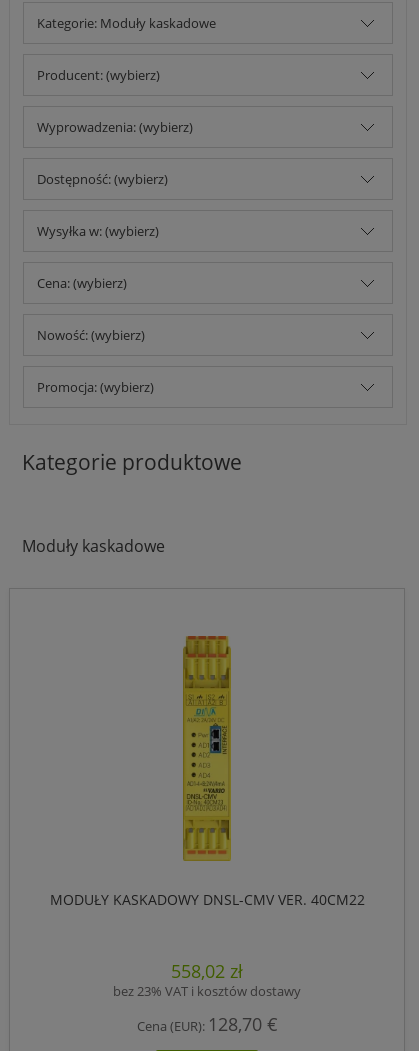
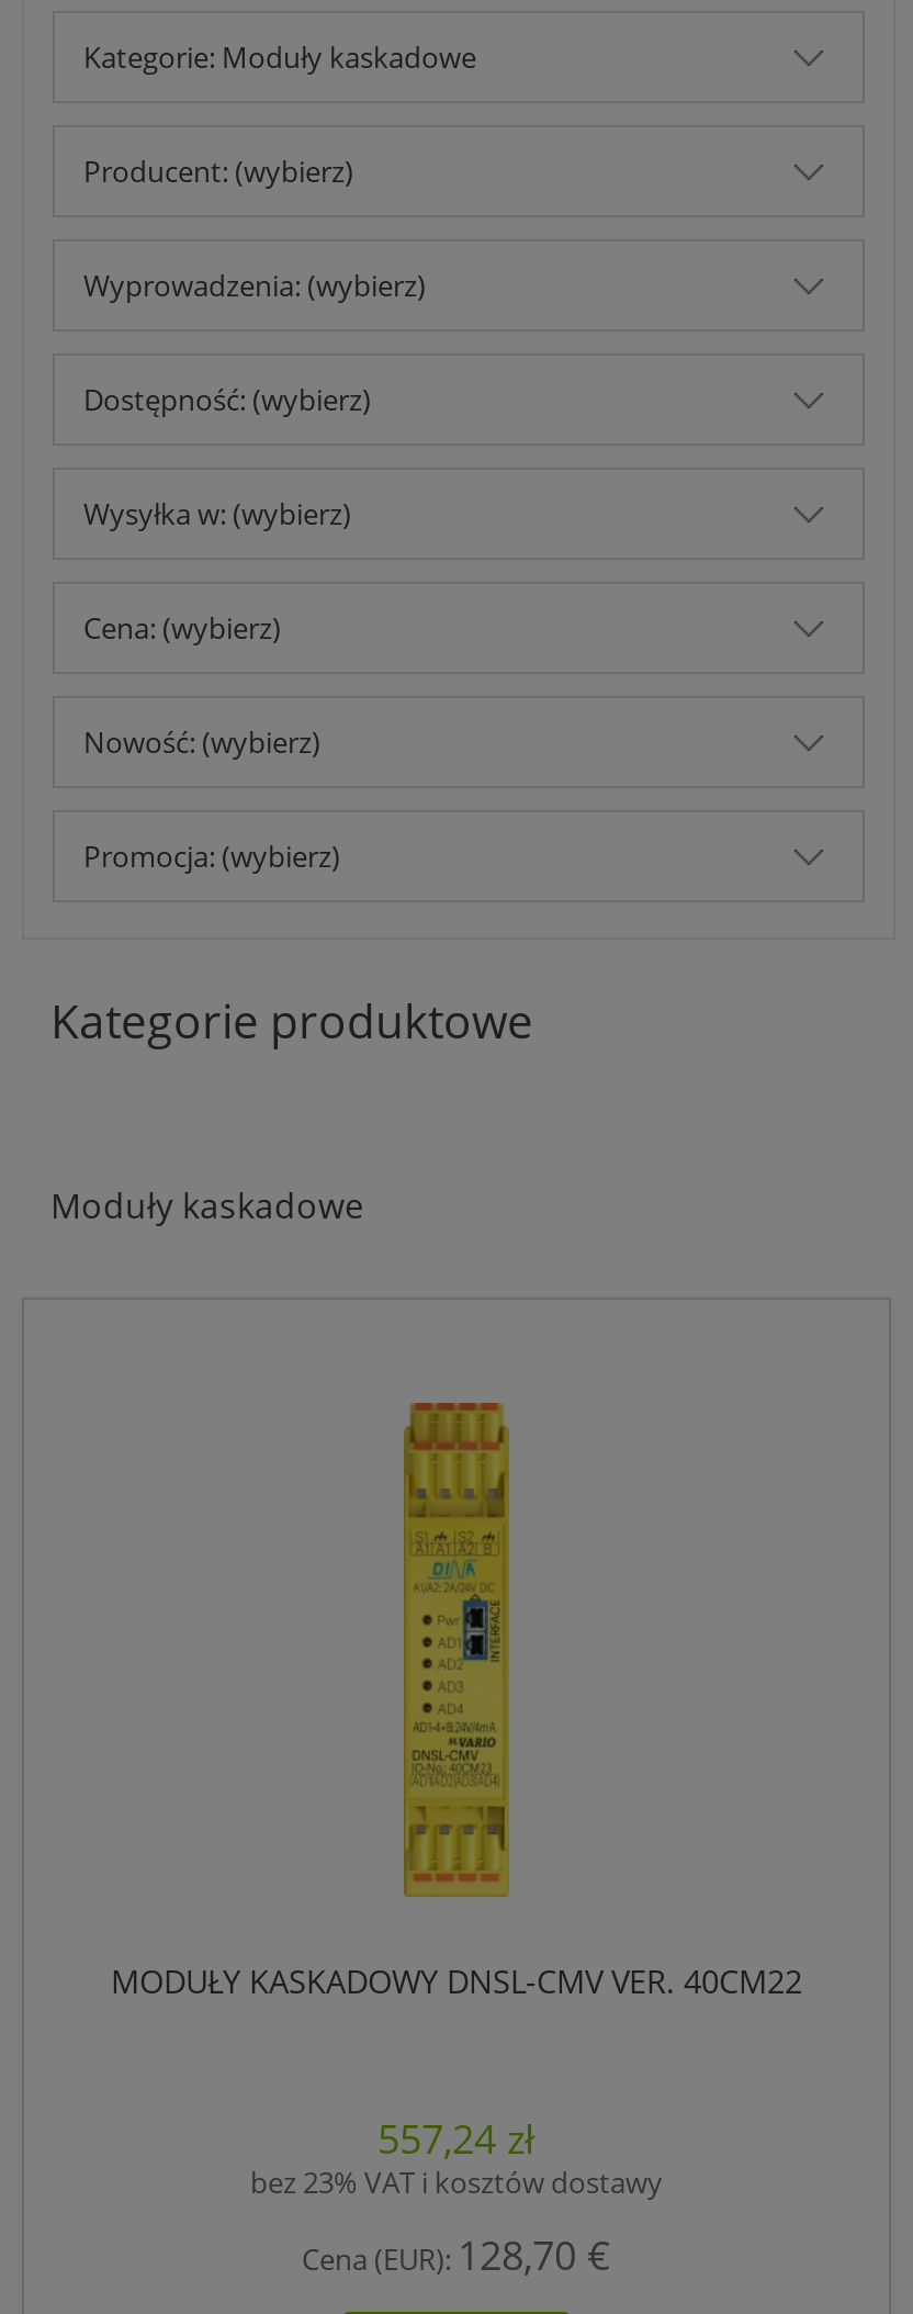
[171,958,243,982] 558,02 zł -> [377,2111,536,2164] 557,24 zł

